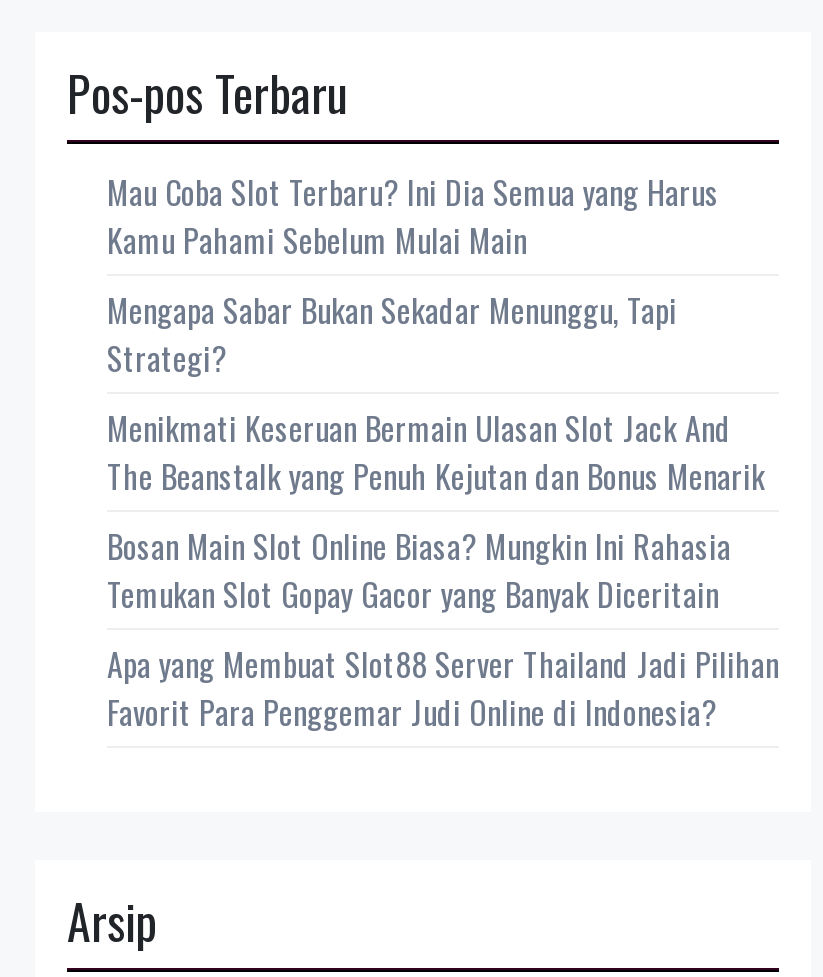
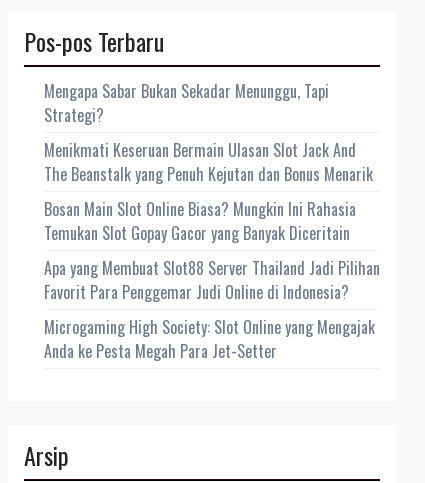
[107,168,719,264] Mau Coba Slot Terbaru? Ini Dia Semua yang Harus | Kamu Pahami Sebelum Mulai Main -> none
moved [107,286,779,736] -> [44,79,380,304]: Mengapa Sabar Bukan Sekadar Menunggu, Tapi | Strategi? | Menikmati Keseruan Bermain Ulasan Slot Jack And | The Beanstalk yang Penuh Kejutan dan Bonus Menarik | Bosan Main Slot Online Biasa? Mungkin Ini Rahasia | Temukan Slot Gopay Gacor yang Banyak Diceritain | Apa yang Membuat Slot88 Server Thailand Jadi Pilihan | Favorit Para Penggemar Judi Online di Indonesia?
none -> [44,315,375,363] Microgaming High Society: Slot Online yang Mengajak | Anda ke Pesta Megah Para Jet-Setter

